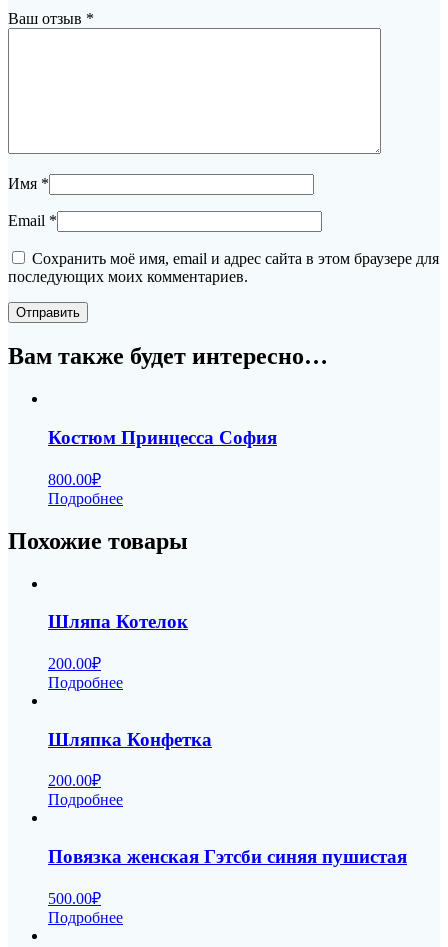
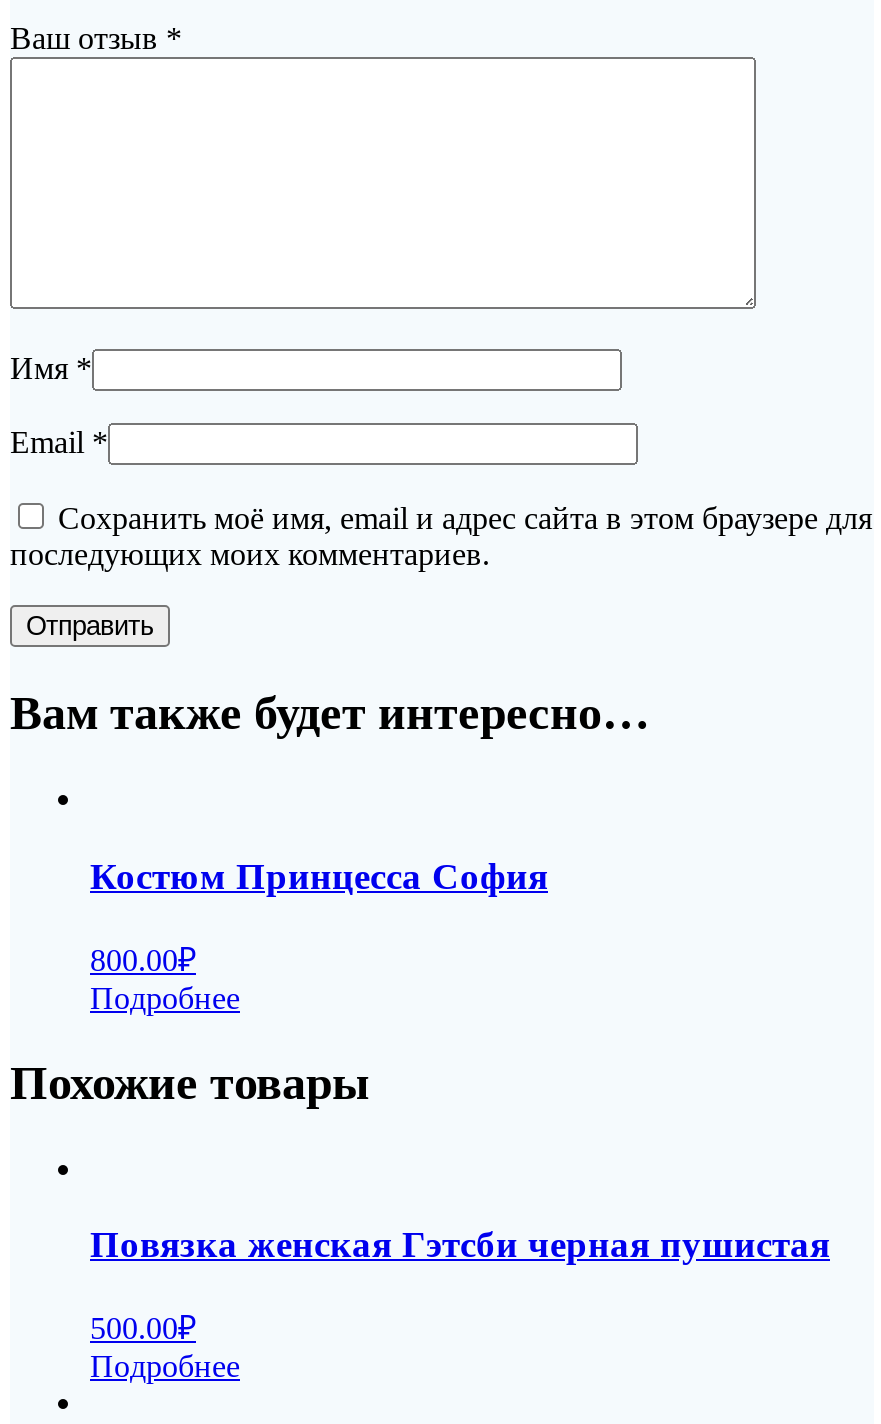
[48,611,407,867] Шляпа Котелок | 200.00₽ | Подробнее | Шляпка Конфетка | 200.00₽ | Подробнее | Повязка женская Гэтсби синяя пушистая -> [90,1223,830,1265] Повязка женская Гэтсби черная пушистая

